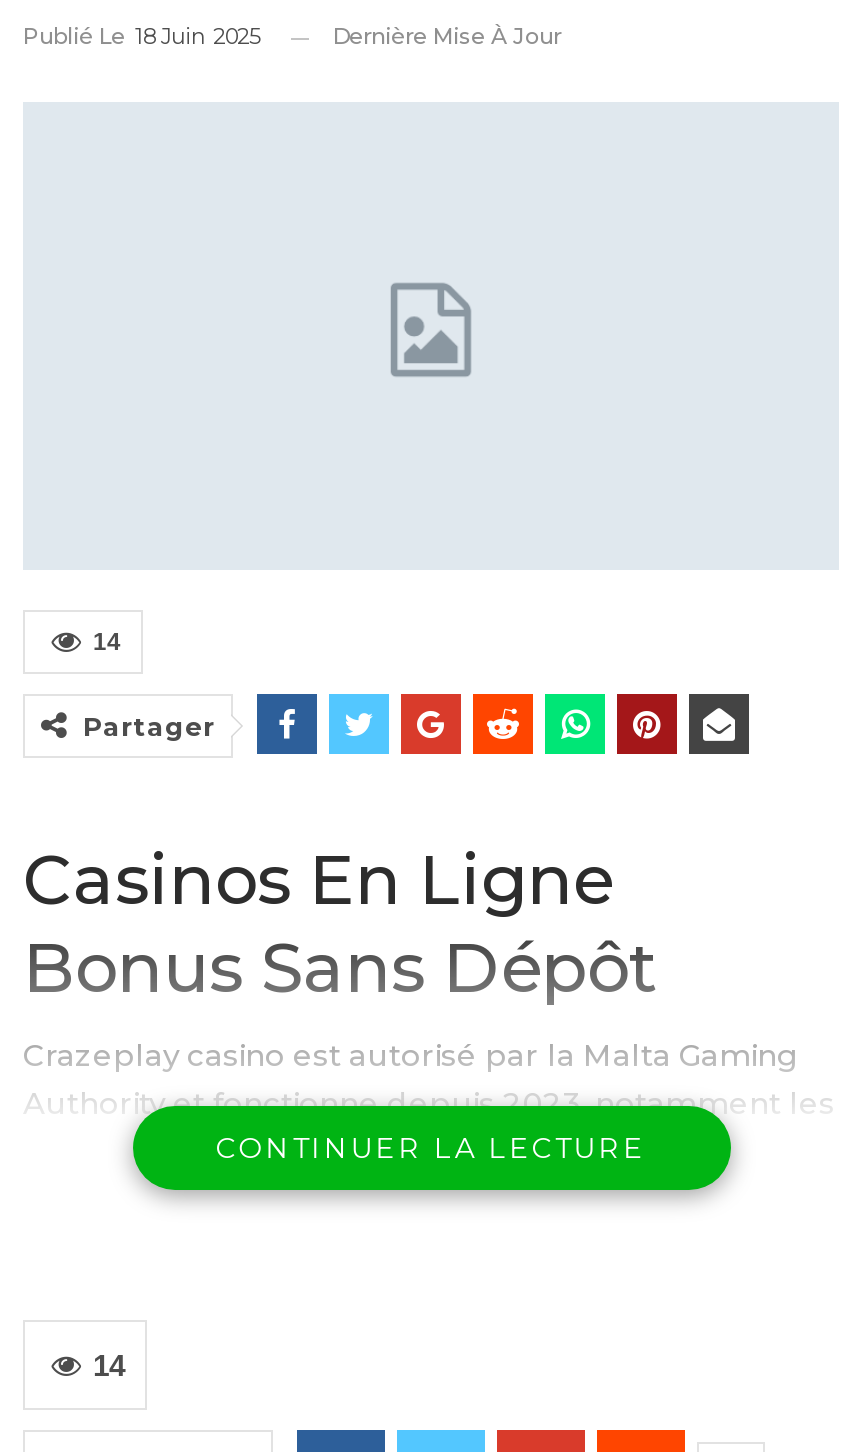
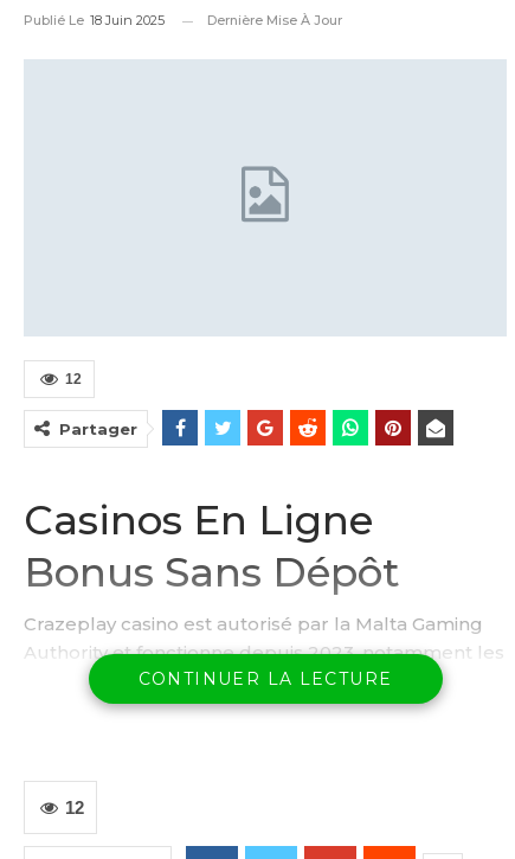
[93,628,121,656] 14 -> [65,371,82,387] 12
[93,1348,125,1382] 14 -> [65,797,84,817] 12

